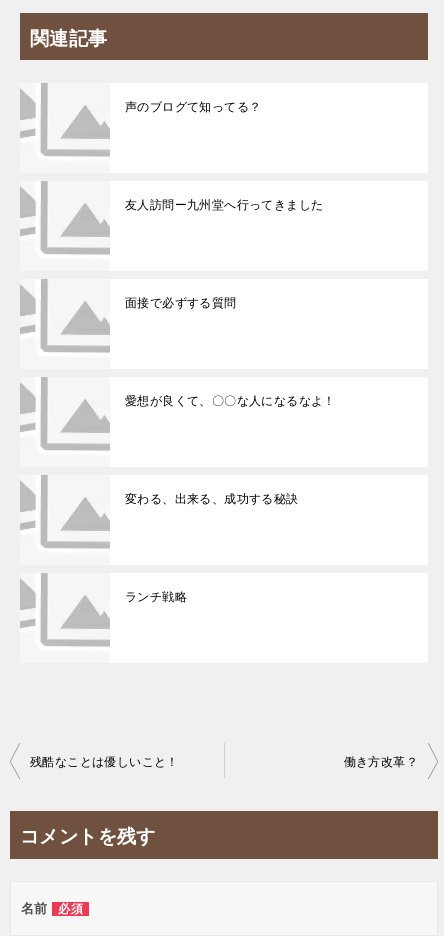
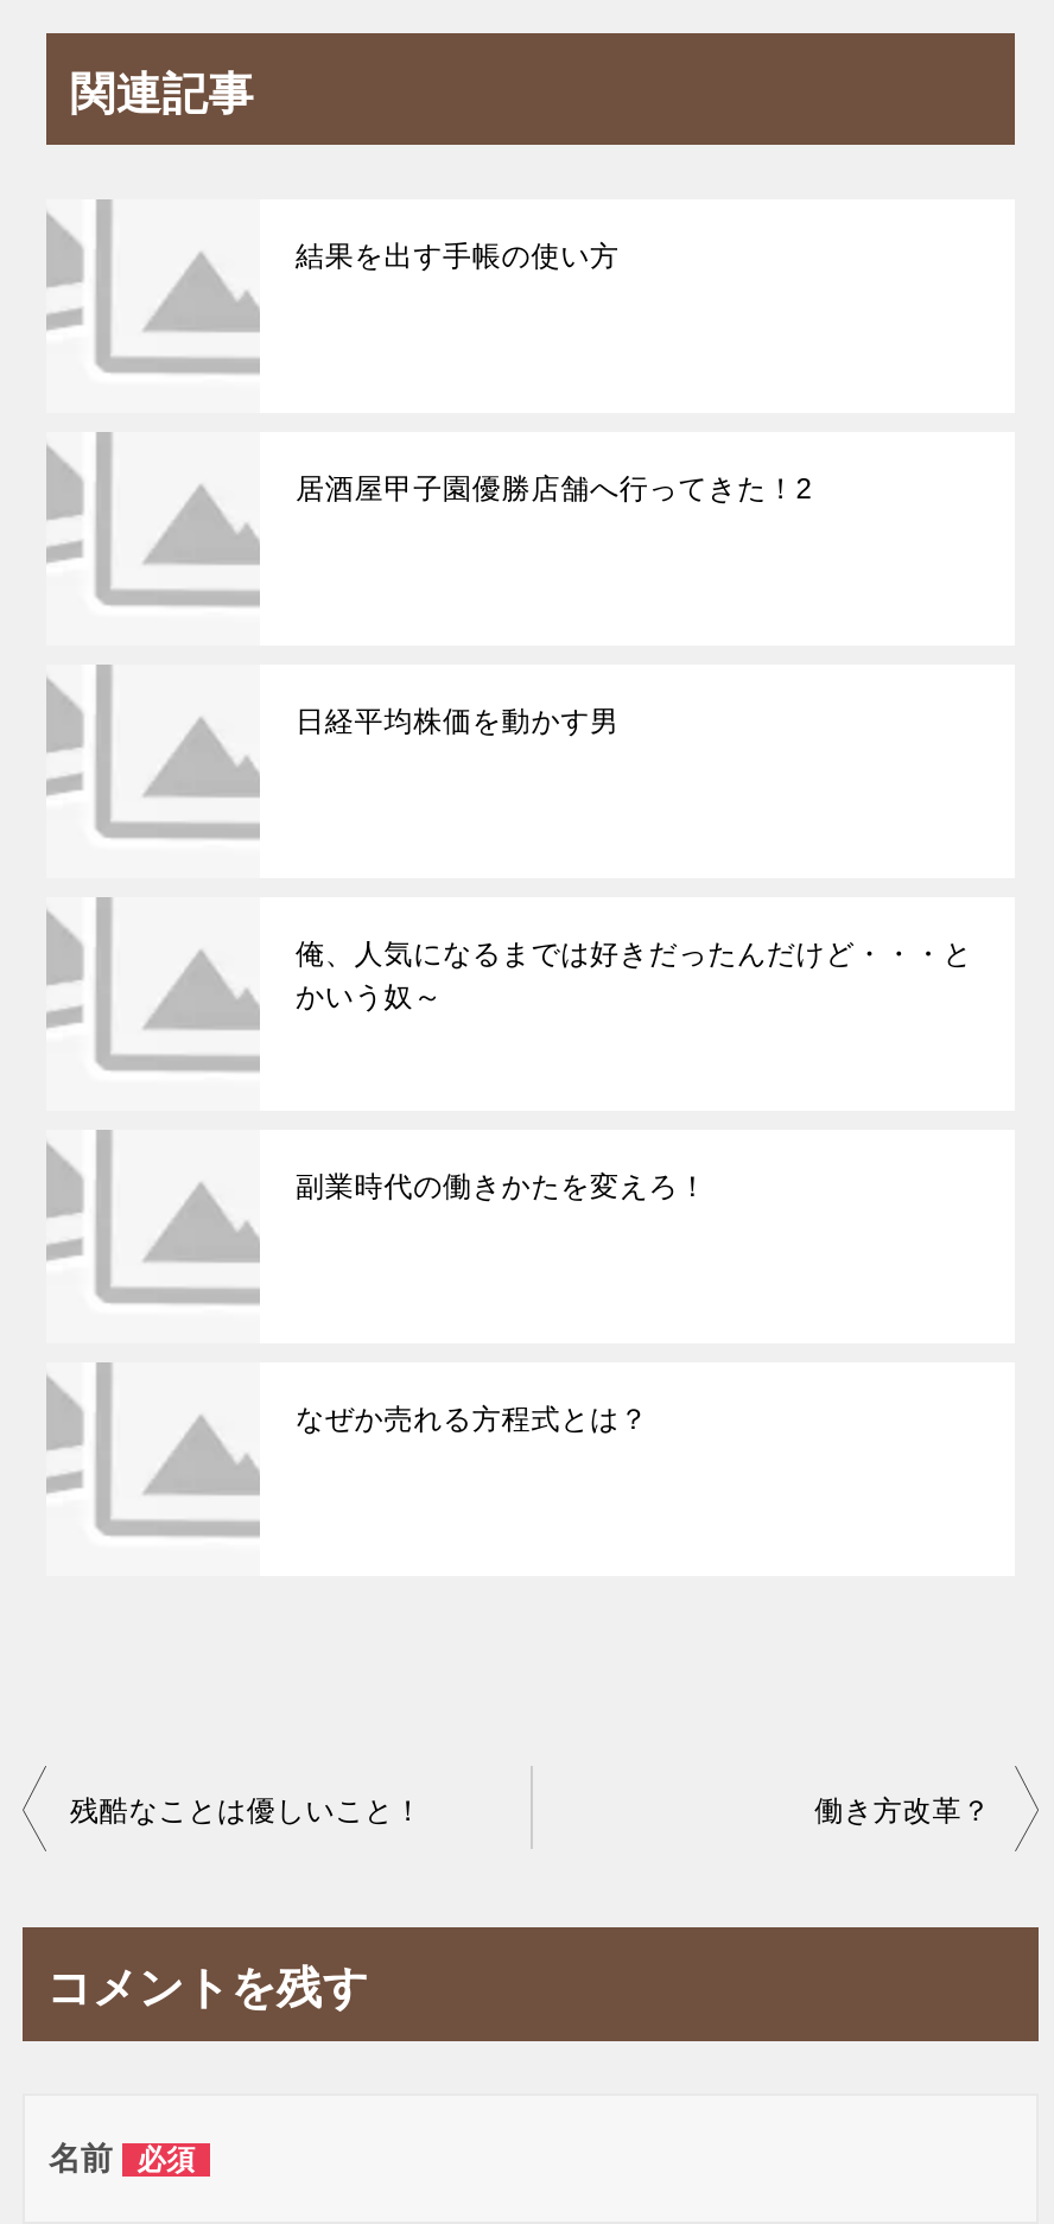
[125,100,261,114] 声のブログて知ってる？ -> [296,239,619,272] 結果を出す手帳の使い方
[125,198,323,212] 友人訪問ー九州堂へ行ってきました -> [296,472,814,505] 居酒屋甲子園優勝店舗へ行ってきた！2
[125,296,237,310] 面接で必ずする質問 -> [296,704,619,738] 日経平均株価を動かす男
[125,394,336,408] 愛想が良くて、〇〇な人になるなよ！ -> [296,937,973,1013] 俺、人気になるまでは好きだったんだけど・・・と | かいう奴～
[125,492,299,506] 変わる、出来る、成功する秘訣 -> [296,1170,708,1203] 副業時代の働きかたを変えろ！
[125,590,187,604] ランチ戦略 -> [296,1402,649,1436] なぜか売れる方程式とは？

